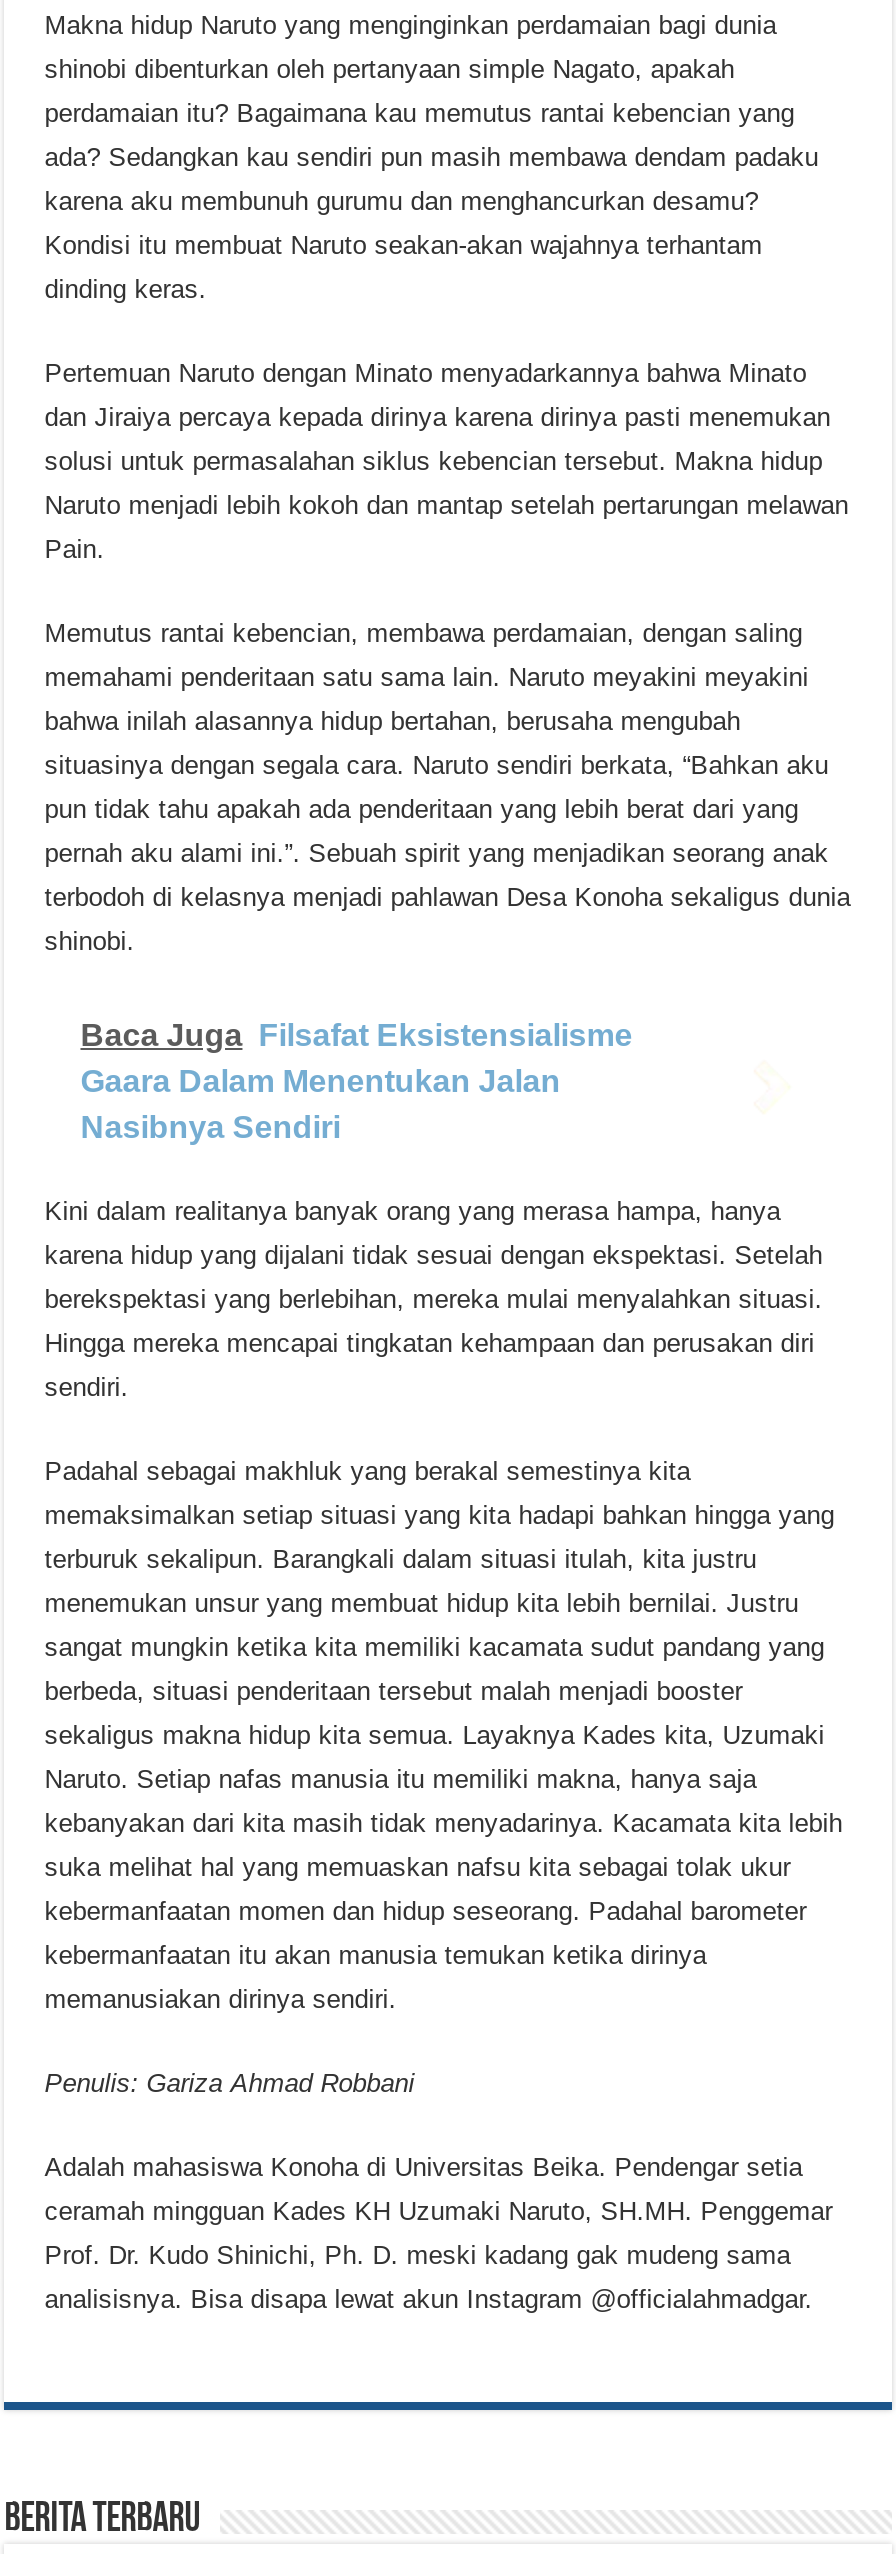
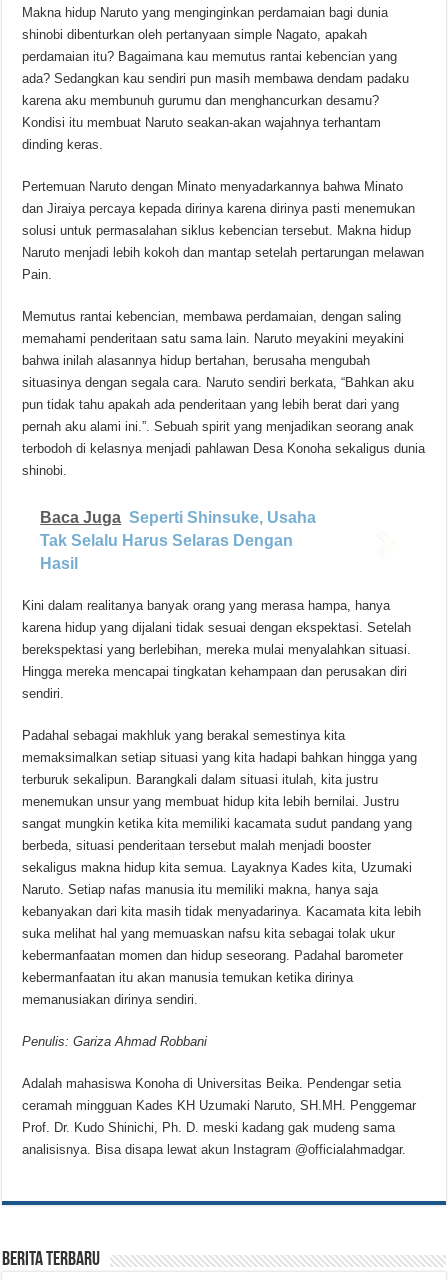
[80,1018,632,1144] Baca Juga Filsafat Eksistensialisme | Gaara Dalam Menentukan Jalan | Nasibnya Sendiri -> [40,509,316,572] Baca Juga Seperti Shinsuke, Usaha | Tak Selalu Harus Selaras Dengan | Hasil

